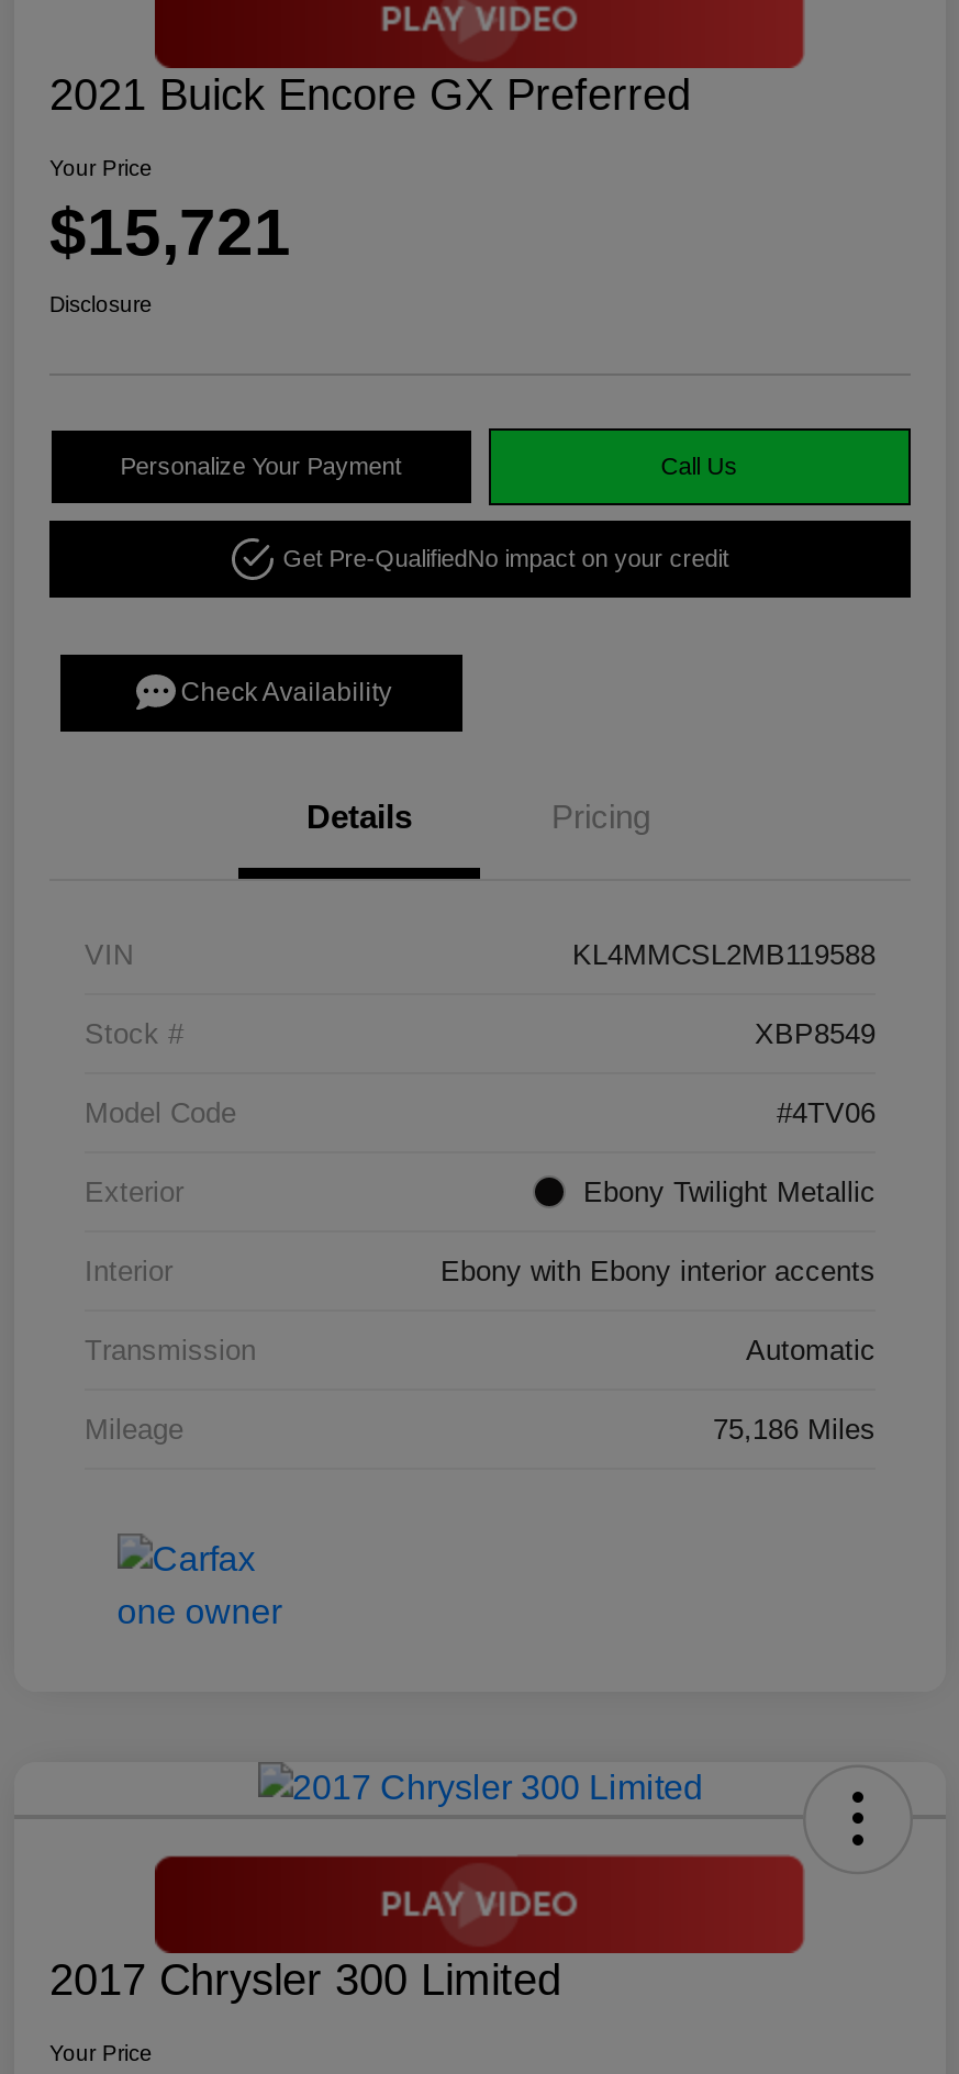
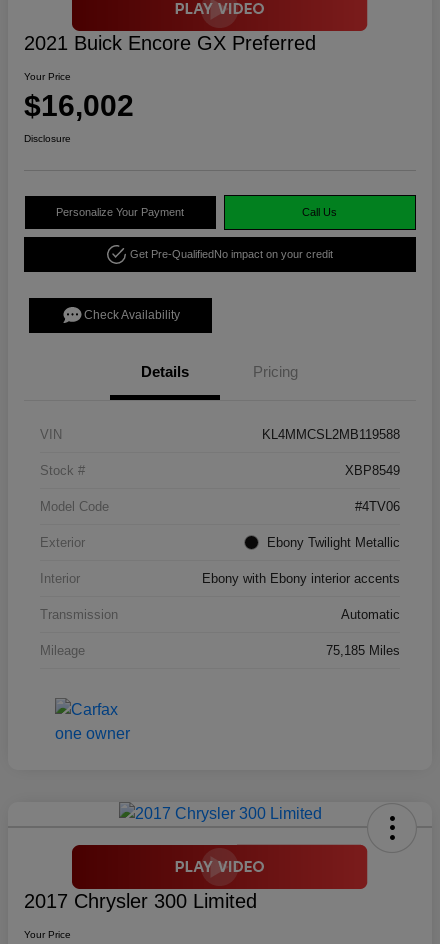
[49,195,291,268] $15,721 -> [24,89,134,122] $16,002
[713,1412,876,1445] 75,186 Miles -> [326,643,400,658] 75,185 Miles

